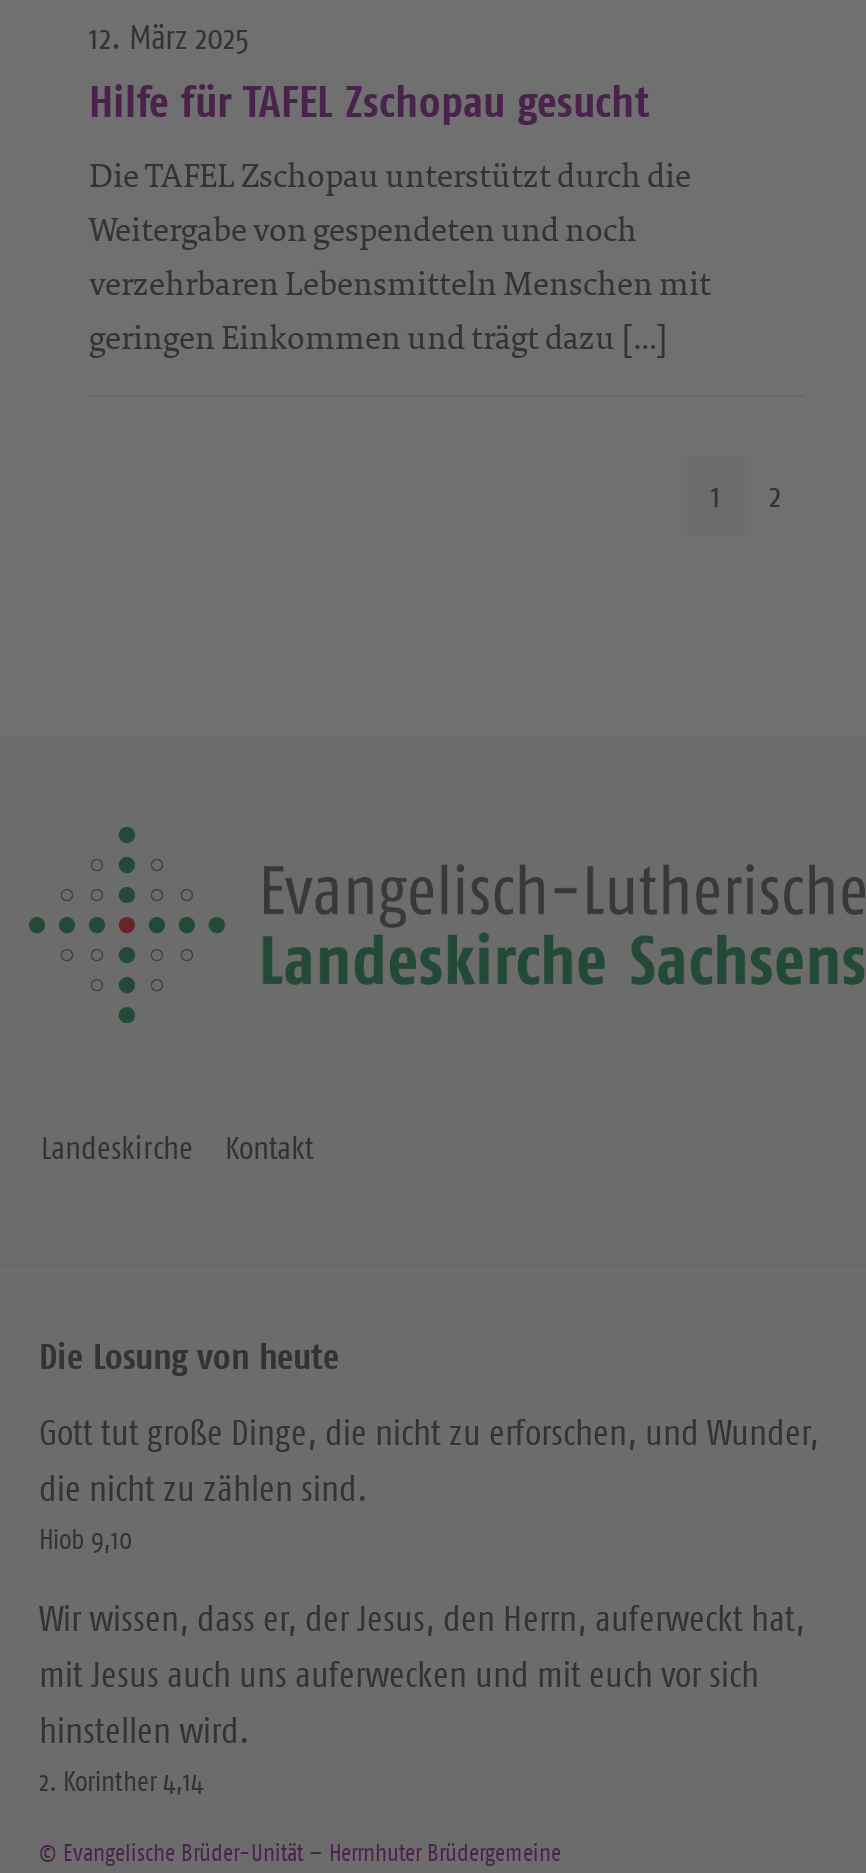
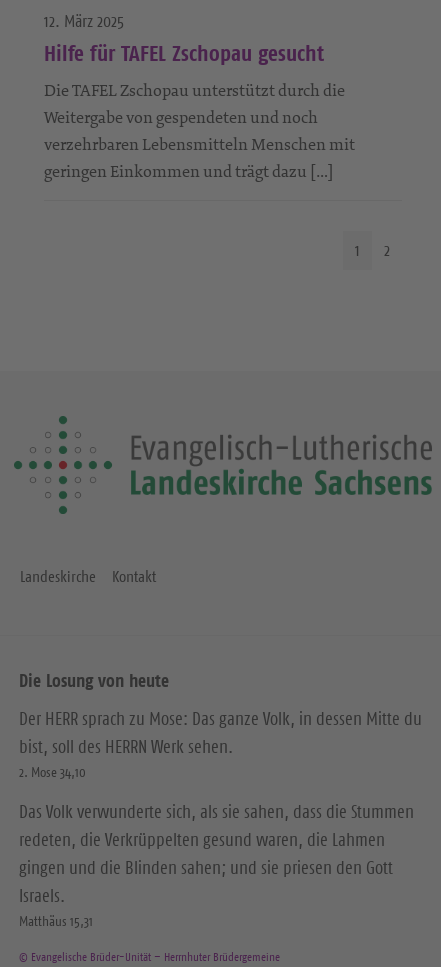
[39,1411,819,1557] Gott tut große Dinge, die nicht zu erforschen, und Wunder, | die nicht zu zählen sind. | Hiob 9,10 -> [19,708,422,781] Der HERR sprach zu Mose: Das ganze Volk, in dessen Mitte du | bist, soll des HERRN Werk sehen. | 2. Mose 34,10
[39,1597,805,1799] Wir wissen, dass er, der Jesus, den Herrn, auferweckt hat, | mit Jesus auch uns auferwecken und mit euch vor sich | hinstellen wird. | 2. Korinther 4,14 -> [19,801,414,930] Das Volk verwunderte sich, als sie sahen, dass die Stummen | redeten, die Verkrüppelten gesund waren, die Lahmen | gingen und die Blinden sahen; und sie priesen den Gott | Israels. | Matthäus 15,31

